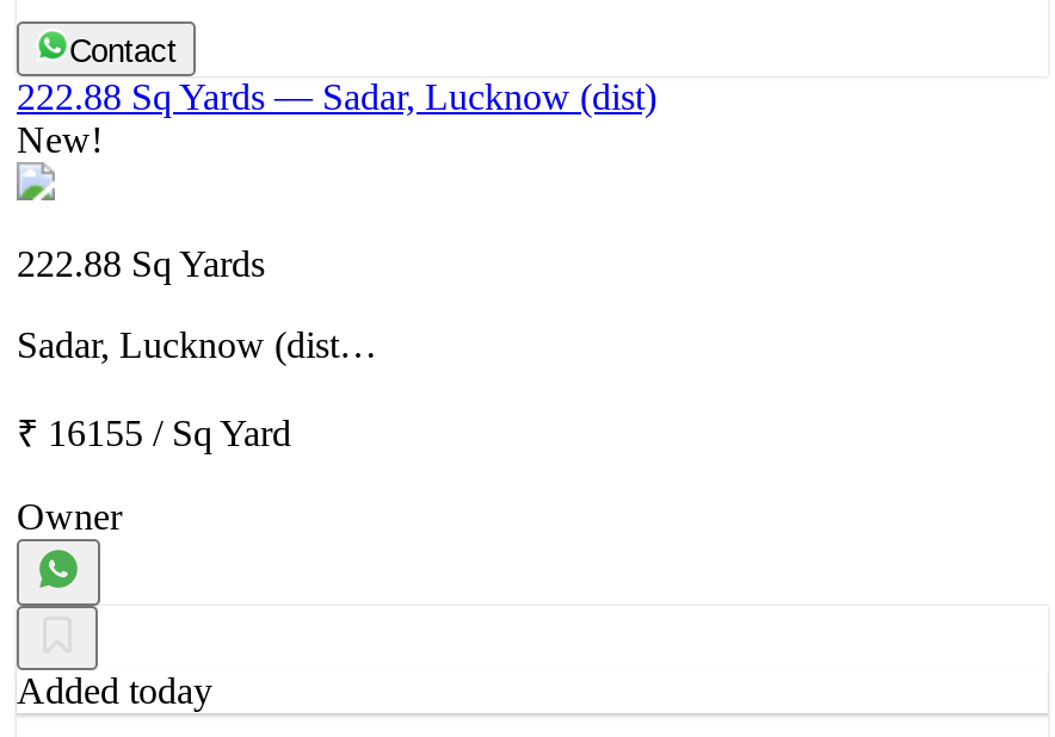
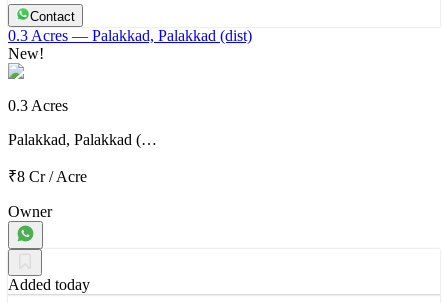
[17,77,656,118] 222.88 Sq Yards — Sadar, Lucknow (dist) -> [8,27,252,44] 0.3 Acres — Palakkad, Palakkad (dist)
[17,244,265,285] 222.88 Sq Yards -> [8,97,68,114] 0.3 Acres
[17,325,377,366] Sadar, Lucknow (dist… -> [8,131,157,148] Palakkad, Palakkad (…
[17,414,291,454] ₹ 16155 / Sq Yard -> [8,168,87,185] ₹8 Cr / Acre

